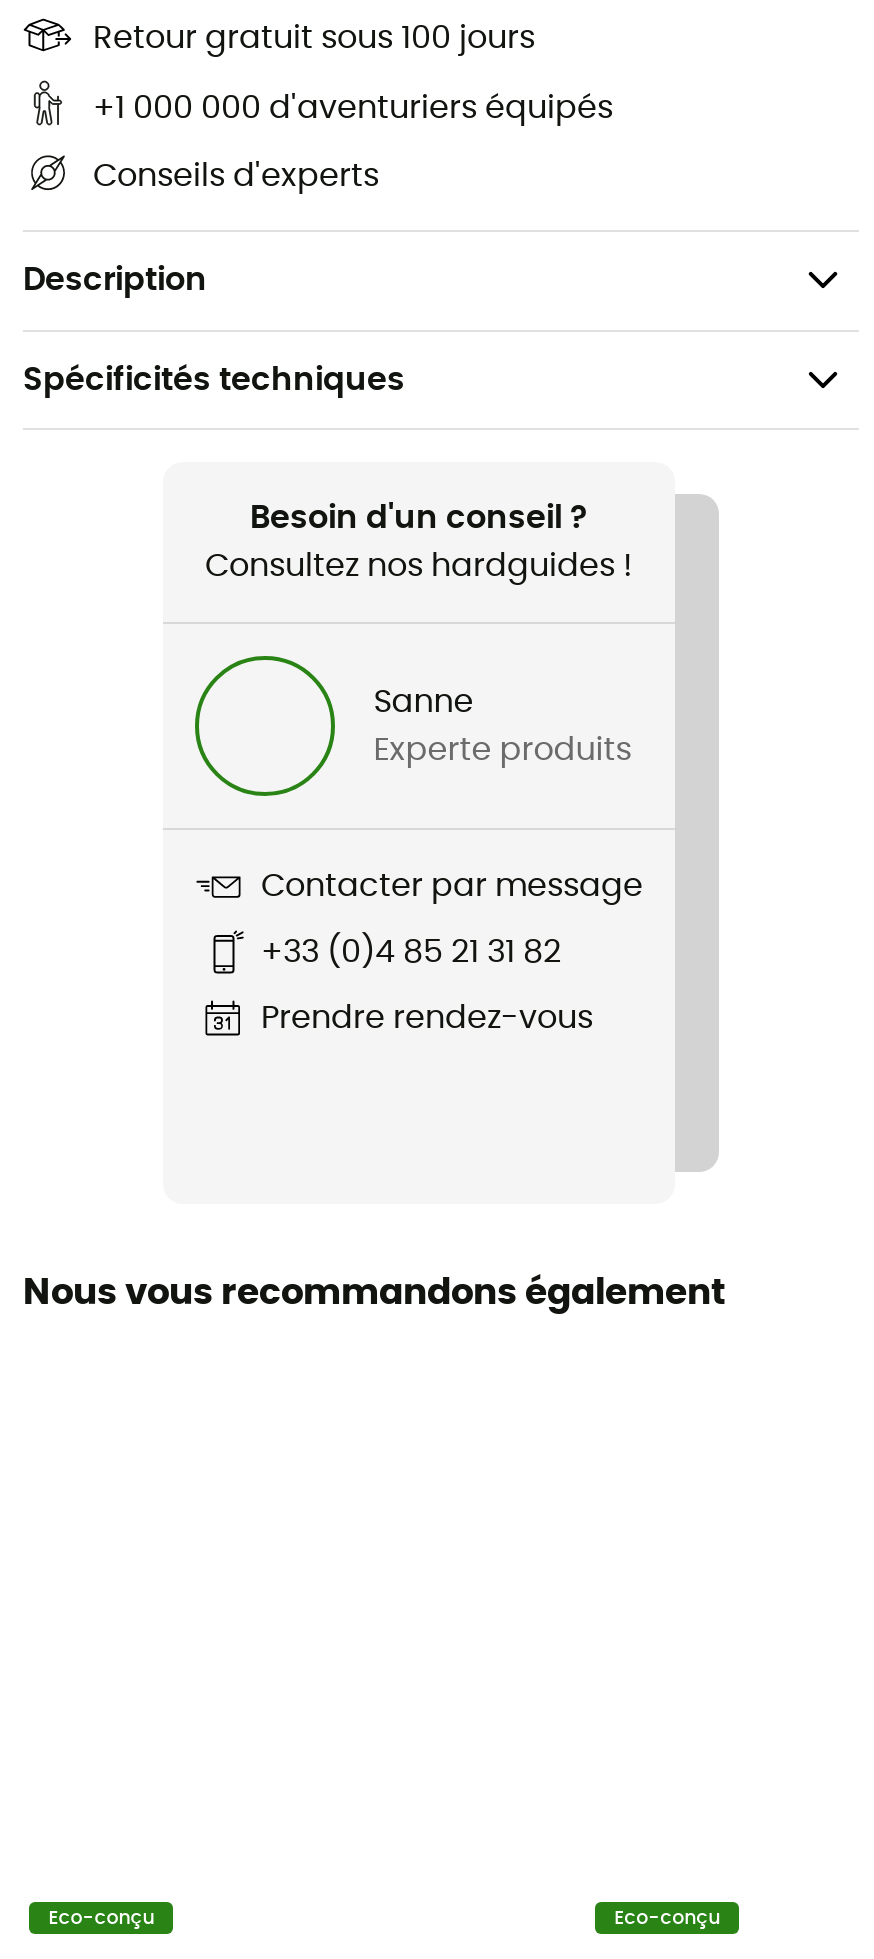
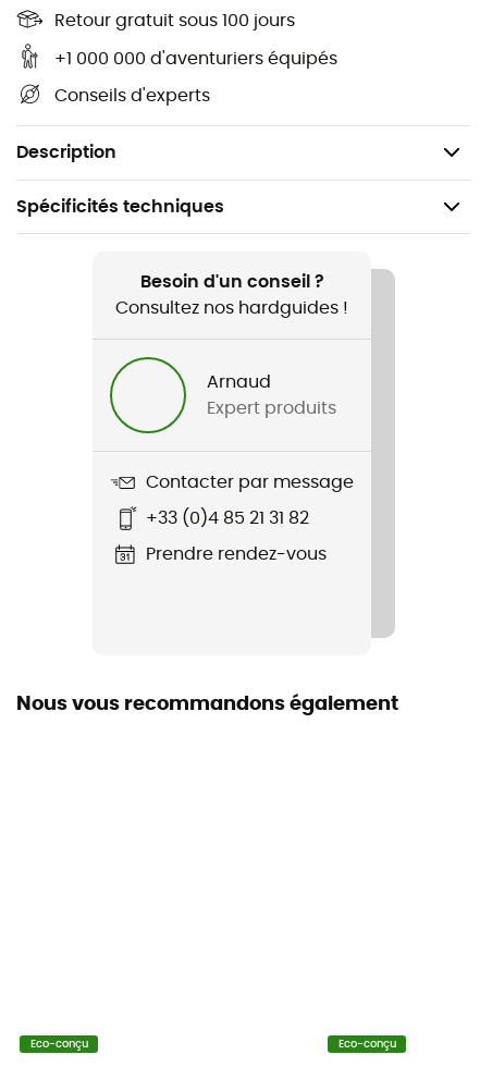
[373,685,473,717] Sanne -> [207,373,271,391] Arnaud
[373,733,631,765] Experte produits -> [207,399,337,417] Expert produits

